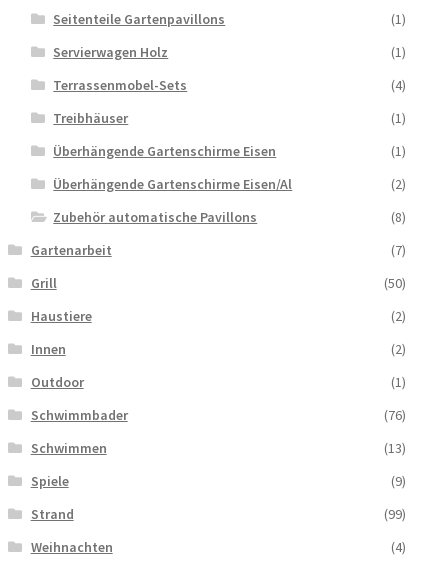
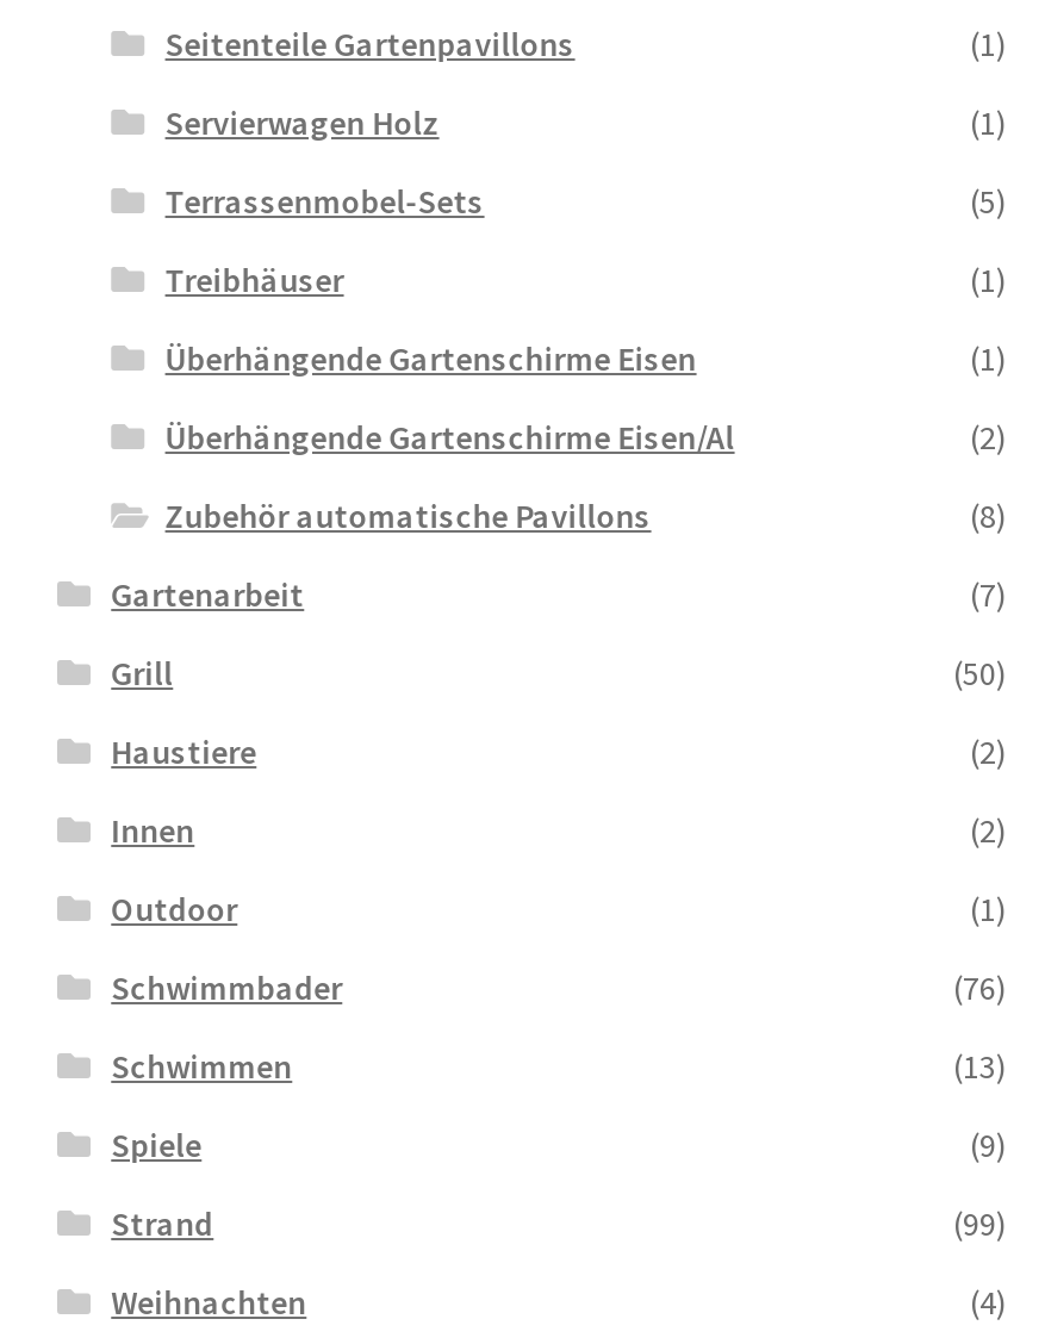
[391,76,406,94] (4) -> [970,180,1006,223] (5)

